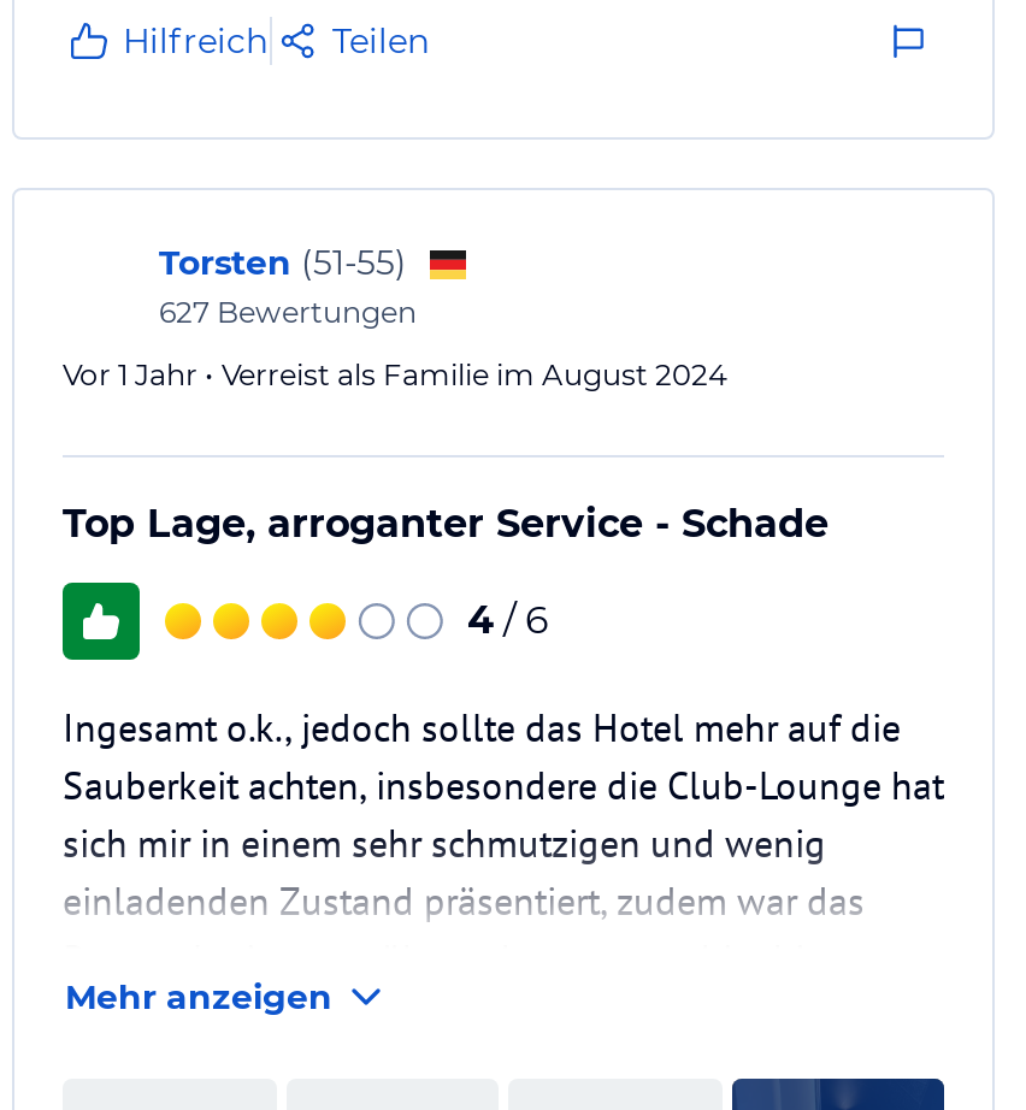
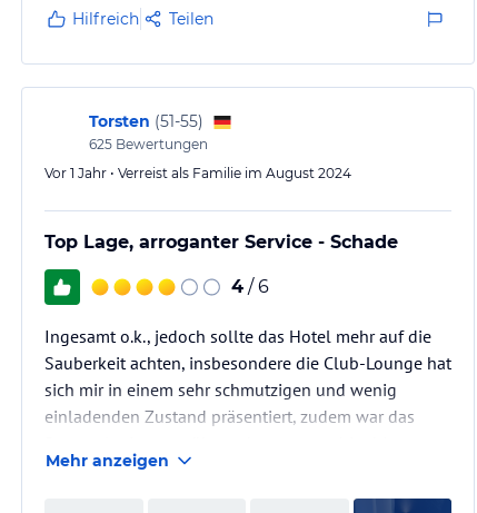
[159,293,417,329] 627 Bewertungen -> [89,136,208,152] 625 Bewertungen

